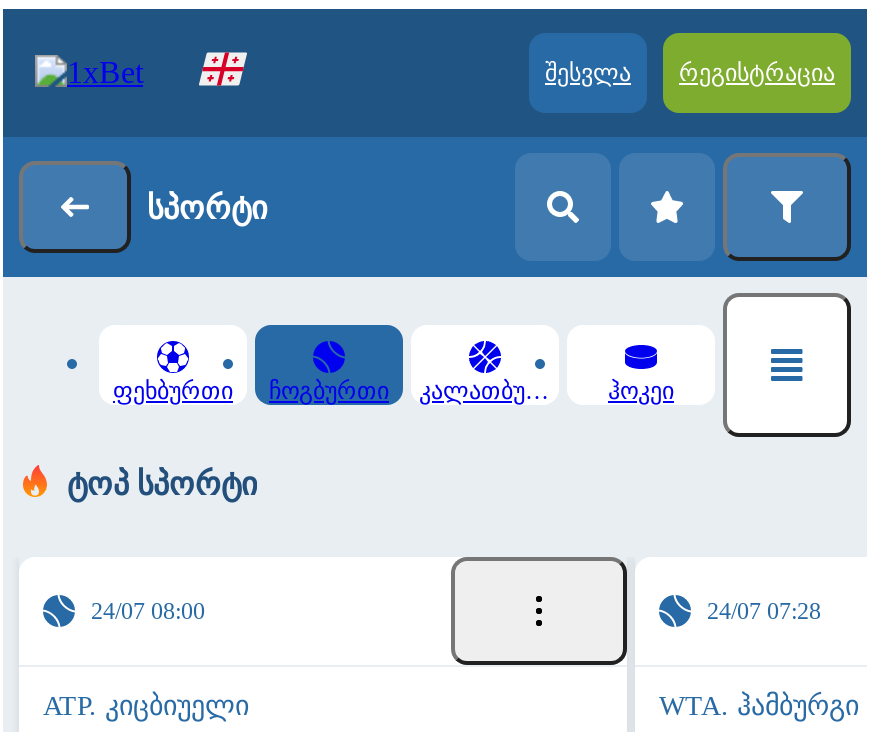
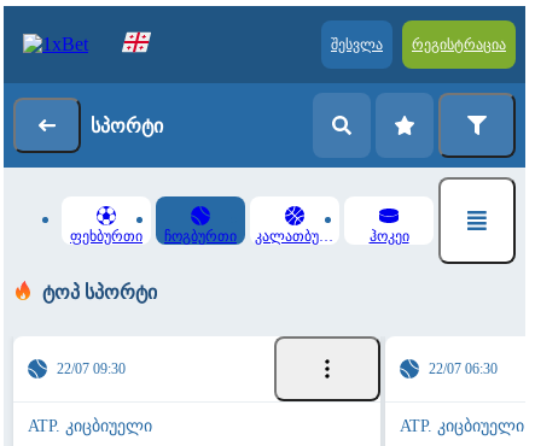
[91,597,205,625] 24/07 08:00 -> [57,360,126,377] 22/07 09:30
[707,597,821,625] 24/07 07:28 -> [429,360,498,377] 22/07 06:30
[659,691,859,721] WTA. ჰამბურგი -> [400,417,524,435] ATP. კიცბიუელი

